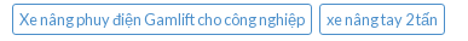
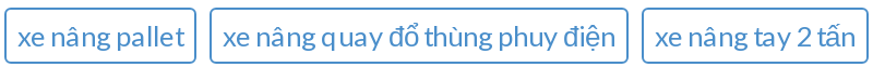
[19,10,305,29] Xe nâng phuy điện Gamlift cho công nghiệp -> [17,18,615,52] xe nâng pallet | xe nâng quay đổ thùng phuy điện

